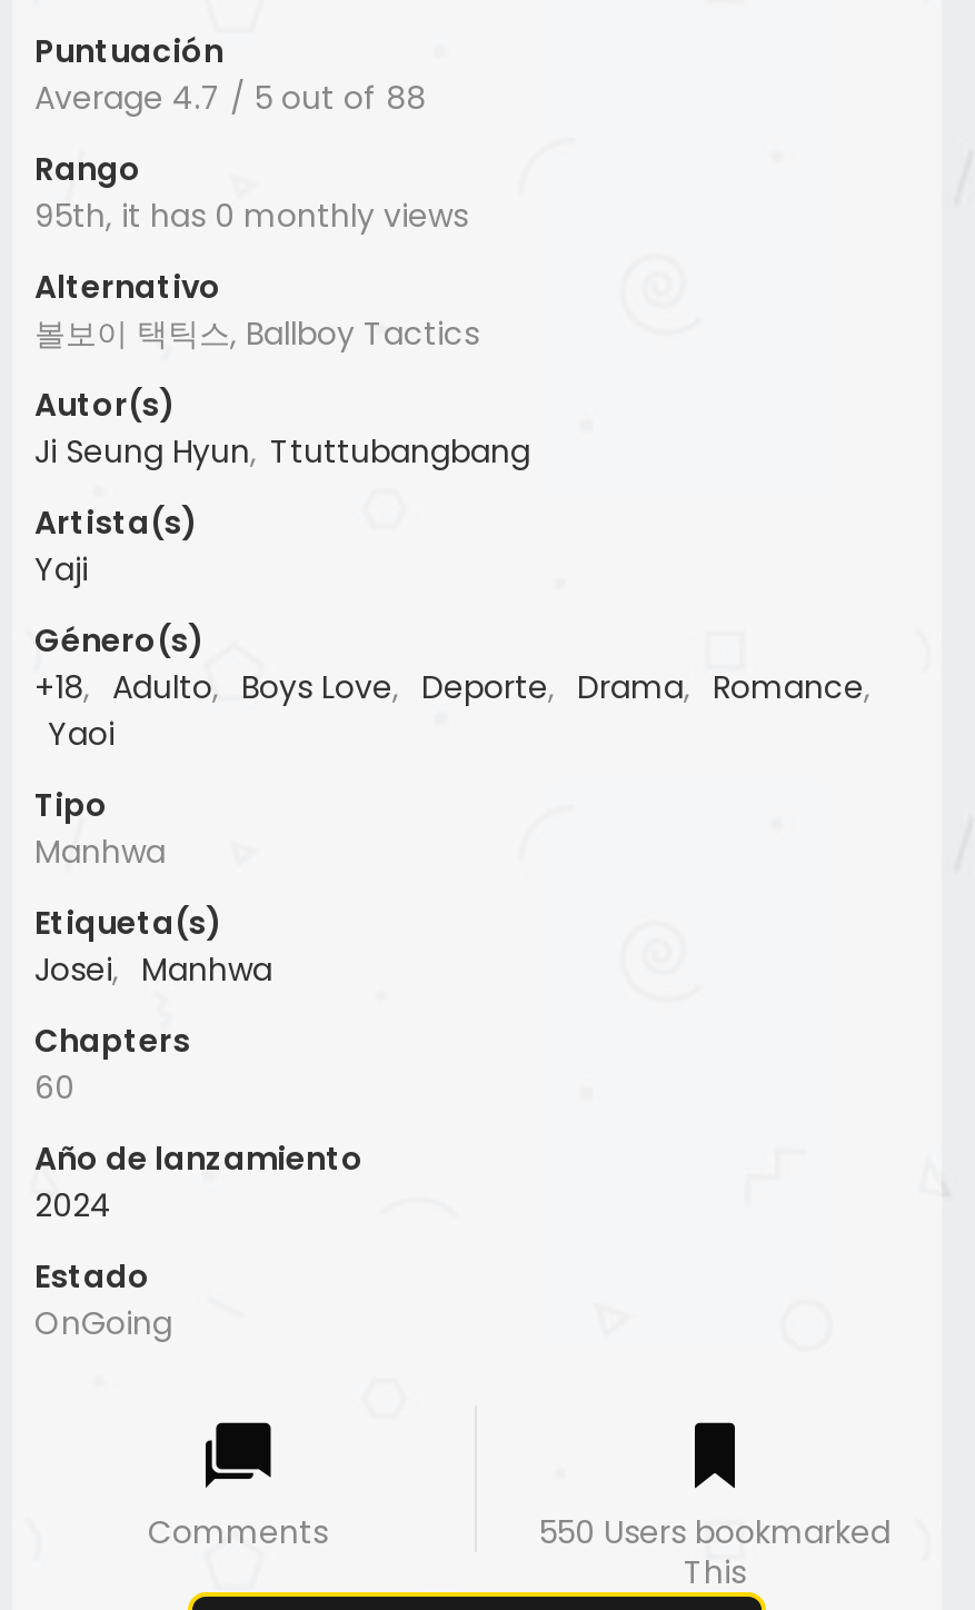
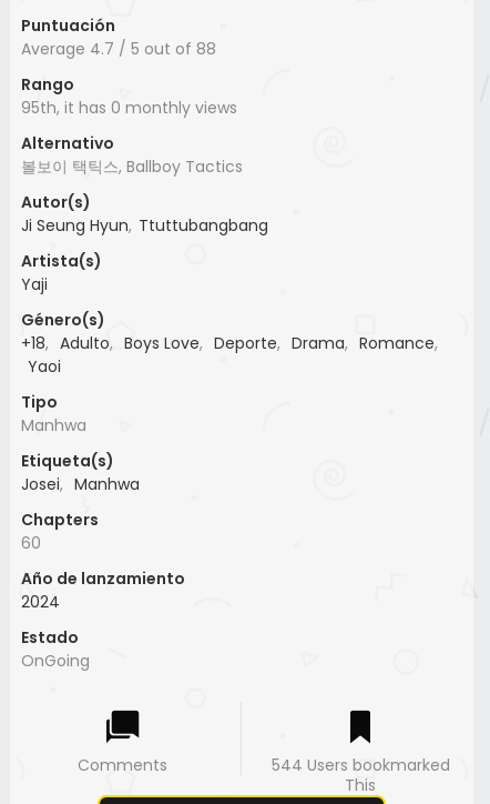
[539,1510,891,1555] 550 Users bookmarked -> [271,754,450,776] 544 Users bookmarked

